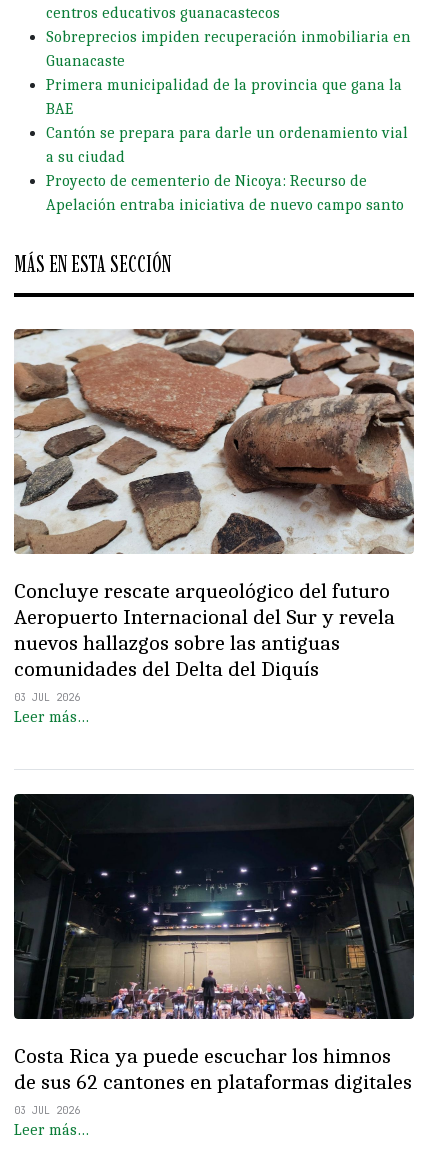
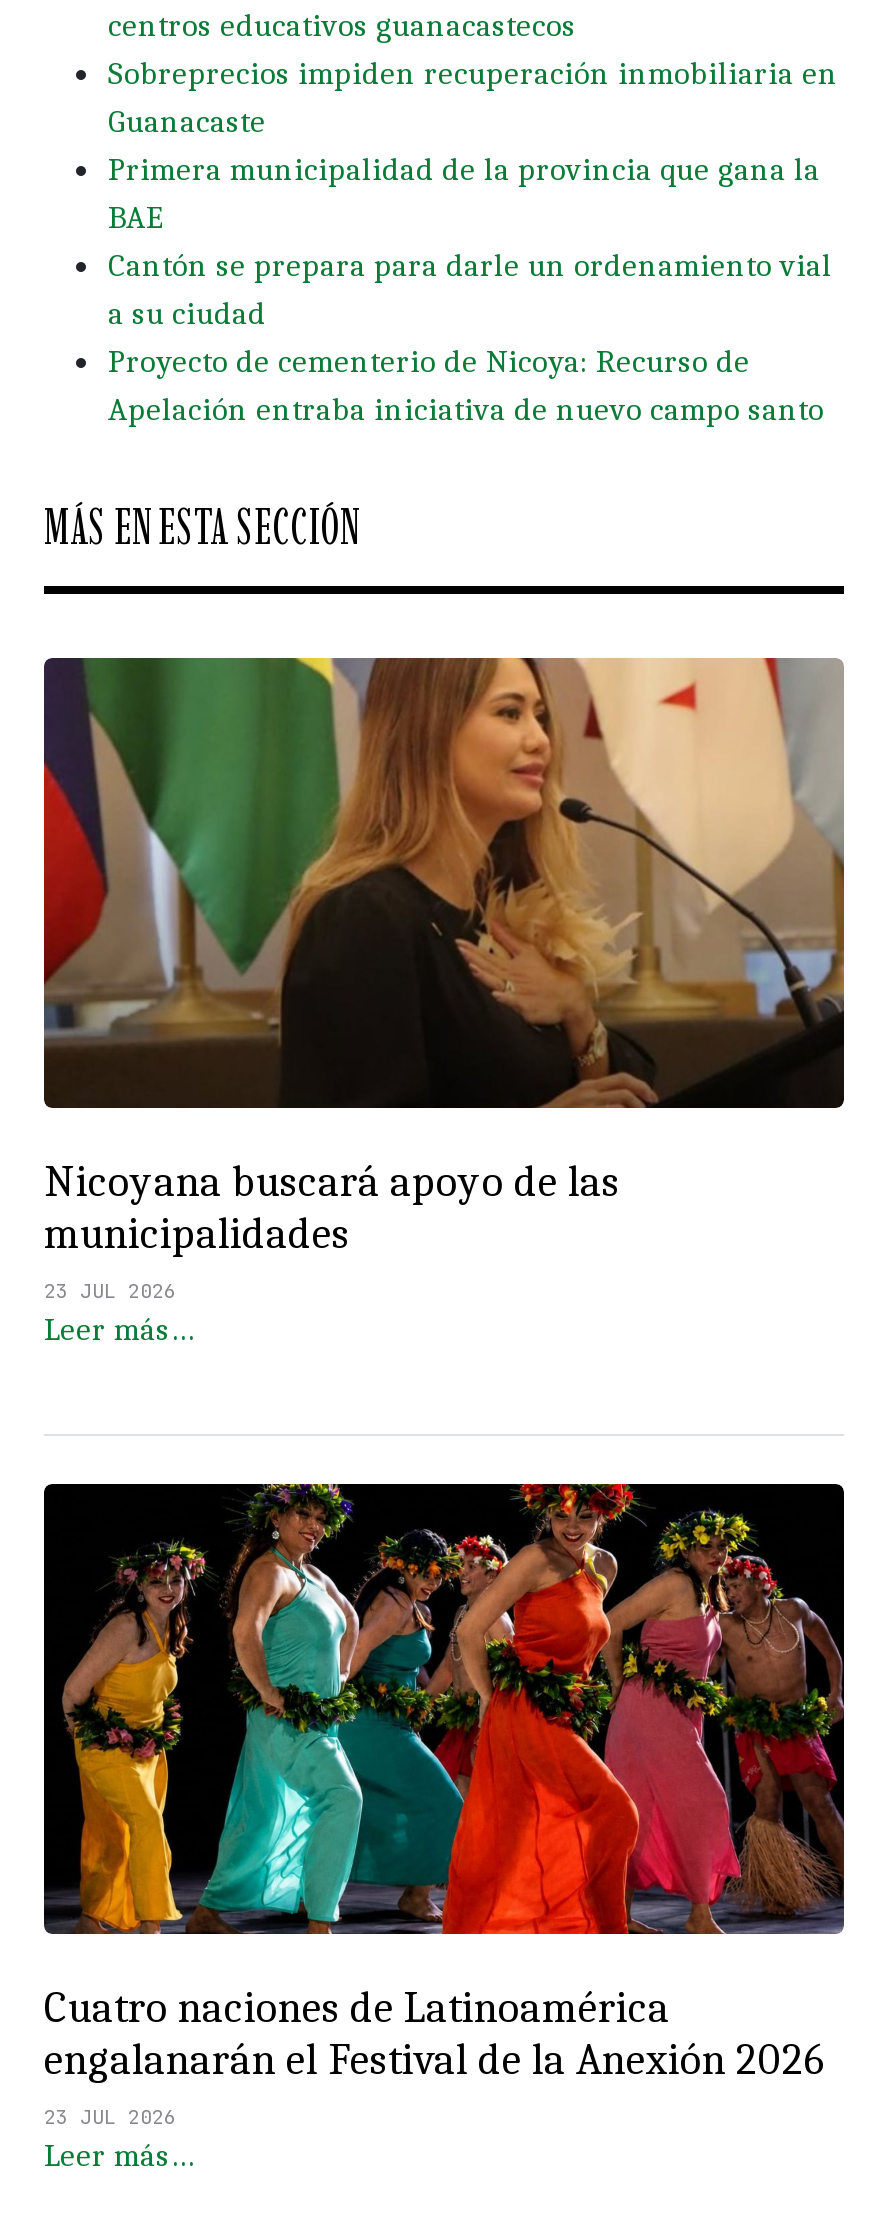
[13,328,414,704] [image] | Concluye rescate arqueológico del futuro | Aeropuerto Internacional del Sur y revela | nuevos hallazgos sobre las antiguas | comunidades del Delta del Diquís | 03 JUL 2026 -> [42,656,846,1304] [image] | Nicoyana buscará apoyo de las | municipalidades | 23 JUL 2026
[14,793,415,1117] [image] | Costa Rica ya puede escuchar los himnos | de sus 62 cantones en plataformas digitales | 03 JUL 2026 -> [44,1482,846,2130] [image] | Cuatro naciones de Latinoamérica | engalanarán el Festival de la Anexión 2026 | 23 JUL 2026

